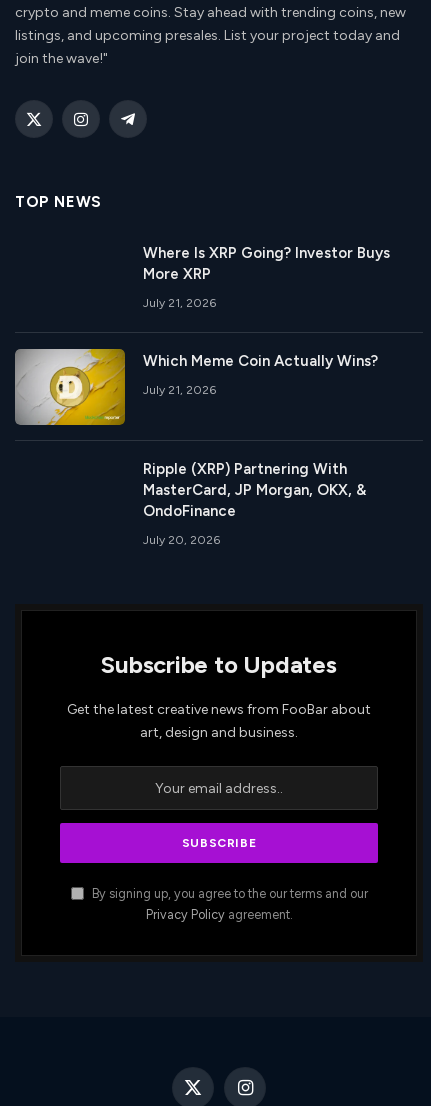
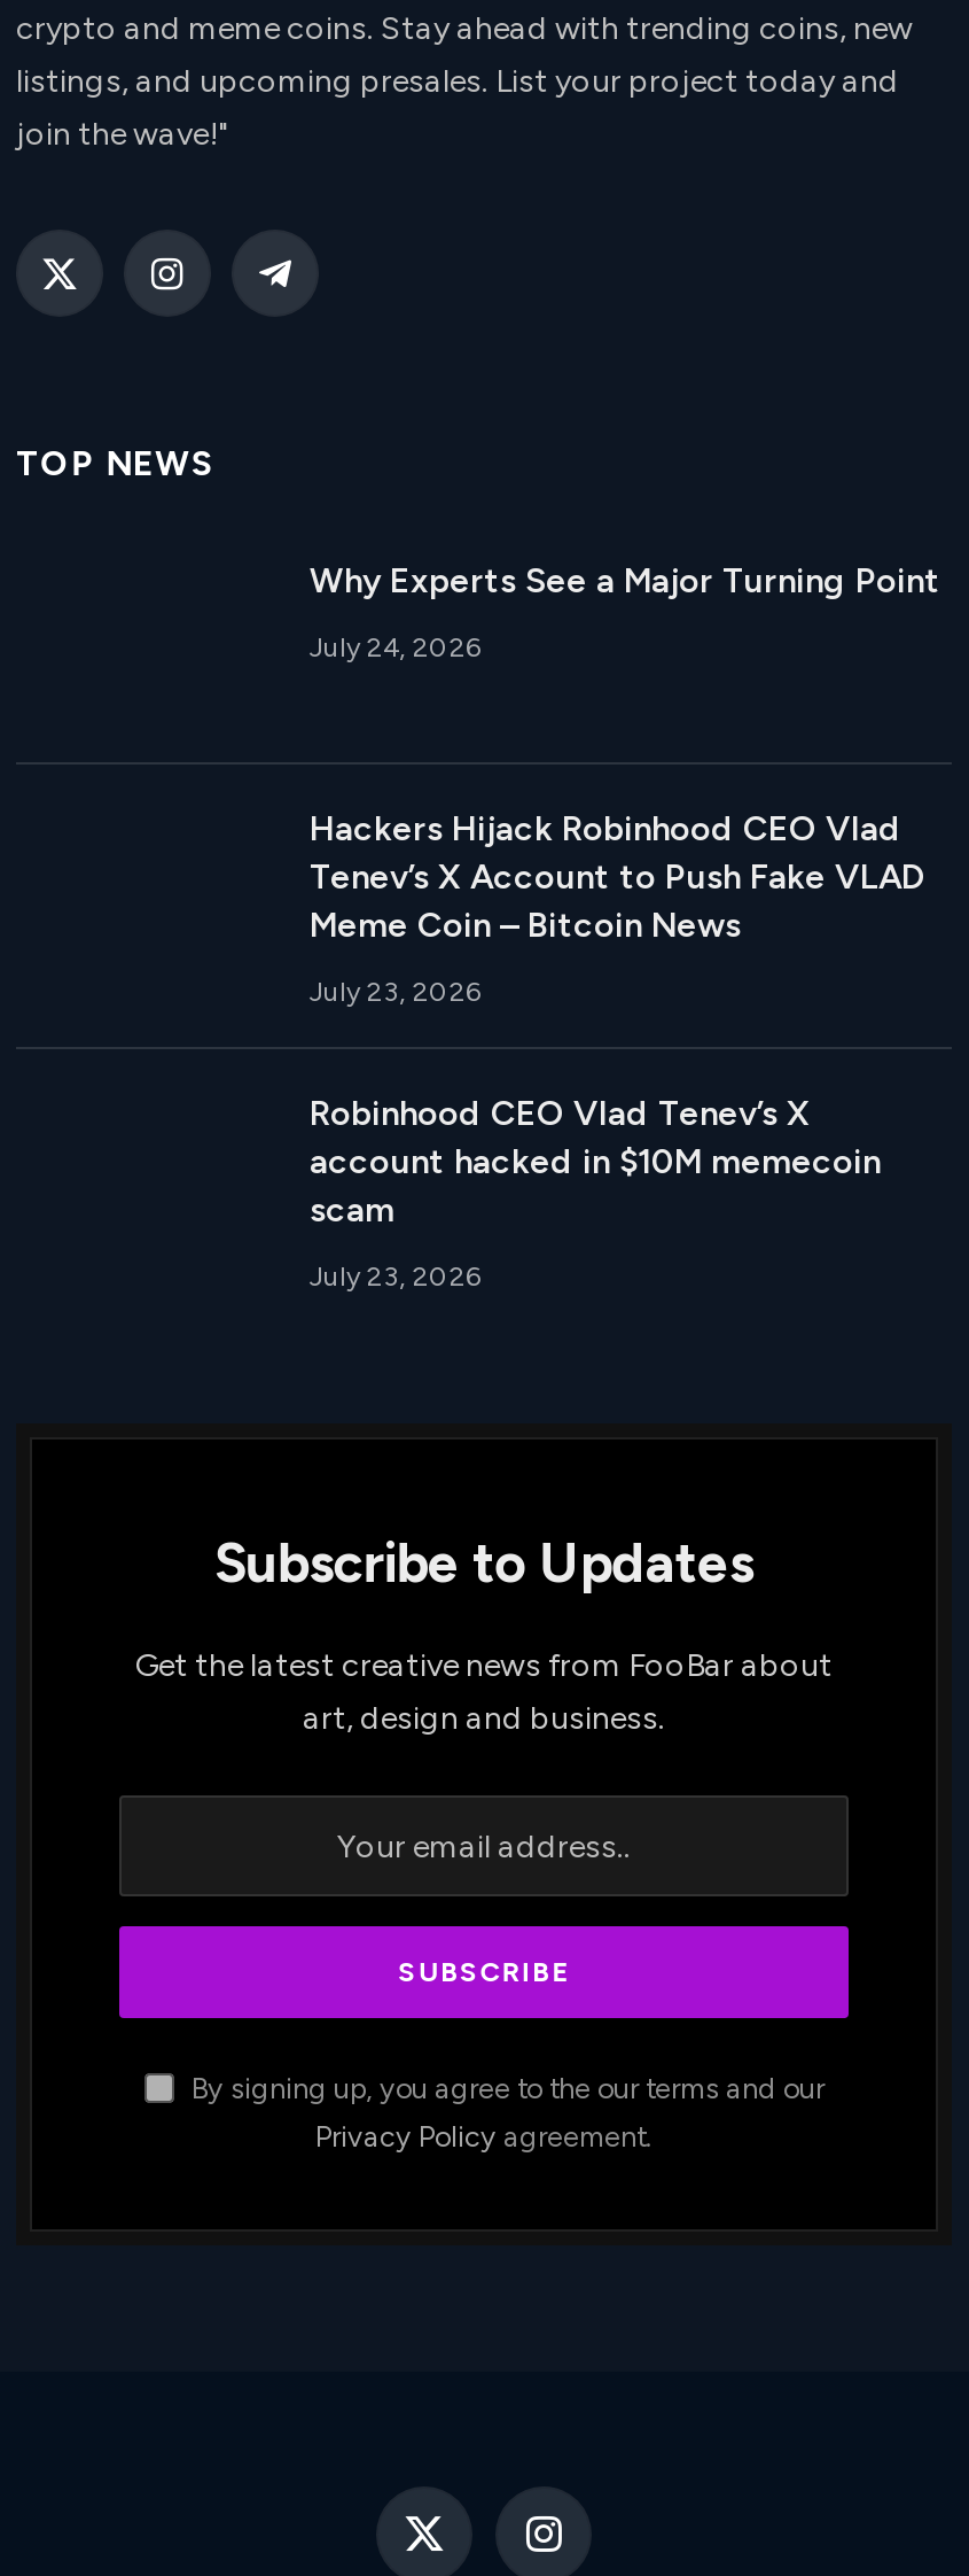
[143,244,390,283] Where Is XRP Going? Investor Buys | More XRP -> [310,561,940,602] Why Experts See a Major Turning Point
[143,296,216,310] July 21, 2026 -> [310,632,482,664] July 24, 2026
[14,348,126,426] [image] -> none
[143,352,378,370] Which Meme Coin Actually Wins? -> [310,809,924,947] Hackers Hijack Robinhood CEO Vlad | Tenev’s X Account to Push Fake VLAD | Meme Coin – Bitcoin News
[143,383,216,397] July 21, 2026 -> [310,977,482,1009] July 23, 2026
[143,460,366,520] Ripple (XRP) Partnering With | MasterCard, JP Morgan, OKX, & | OndoFinance -> [310,1094,881,1232] Robinhood CEO Vlad Tenev’s X | account hacked in $10M memecoin | scam
[143,533,220,547] July 20, 2026 -> [310,1261,482,1294] July 23, 2026

